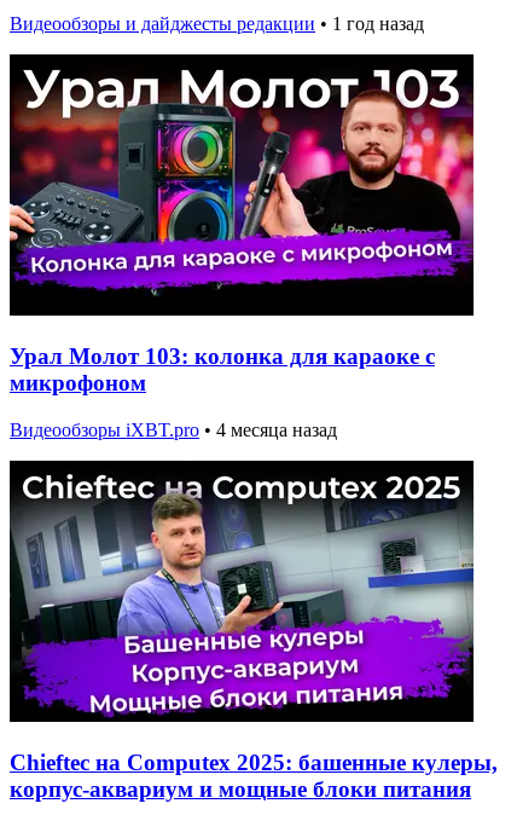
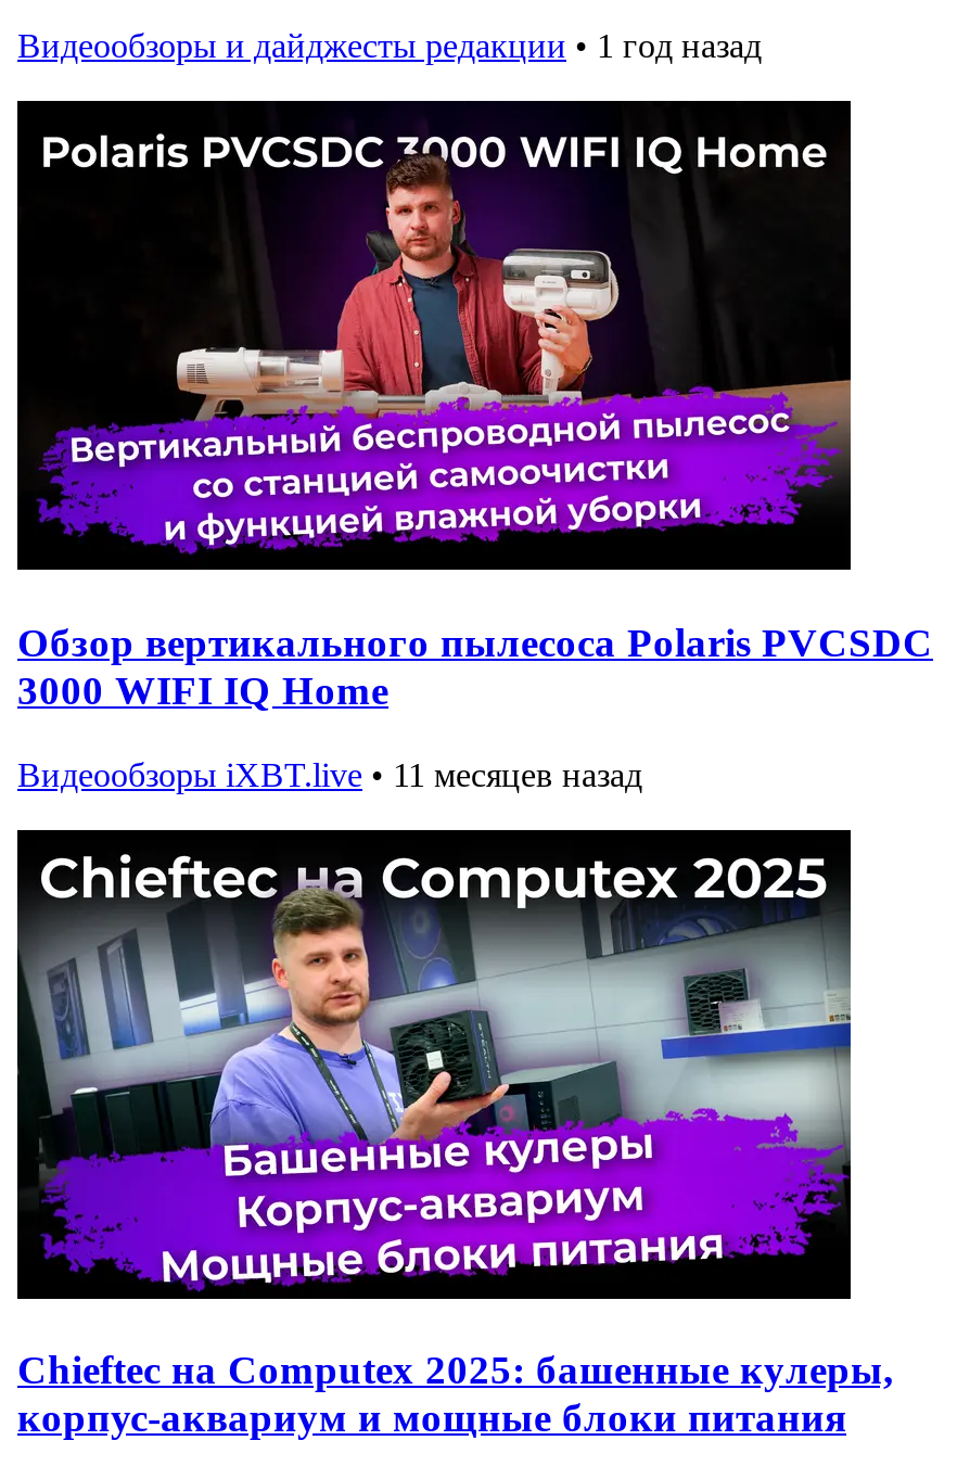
[8,65,475,396] [image] | Урал Молот 103: колонка для караоке с | микрофоном -> [15,118,933,713] [image] | Обзор вертикального пылесоса Polaris PVCSDC | 3000 WIFI IQ Home
[10,419,337,440] Видеообзоры iXBT.pro • 4 месяца назад -> [17,756,642,793] Видеообзоры iXBT.live • 11 месяцев назад

